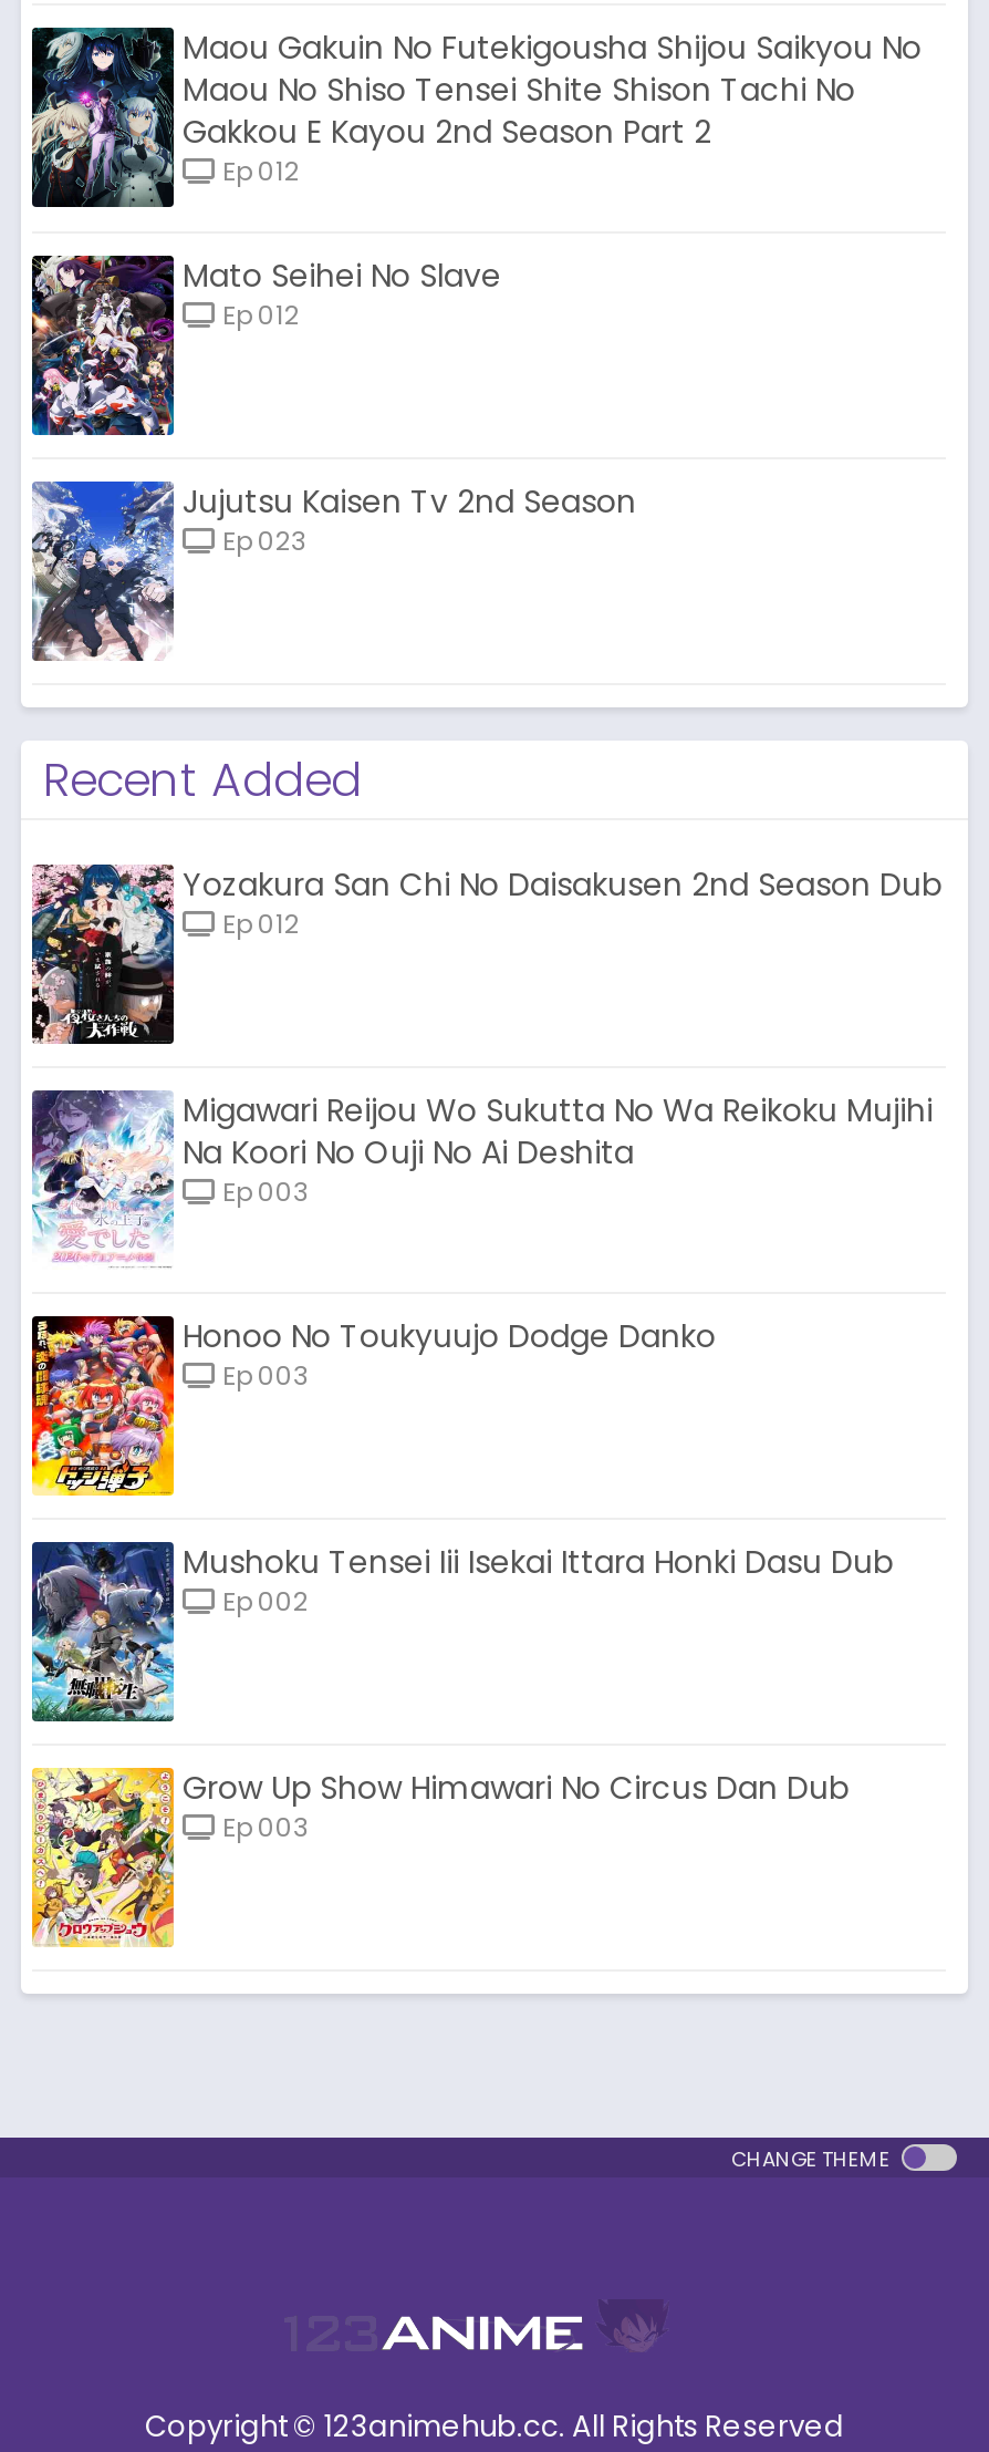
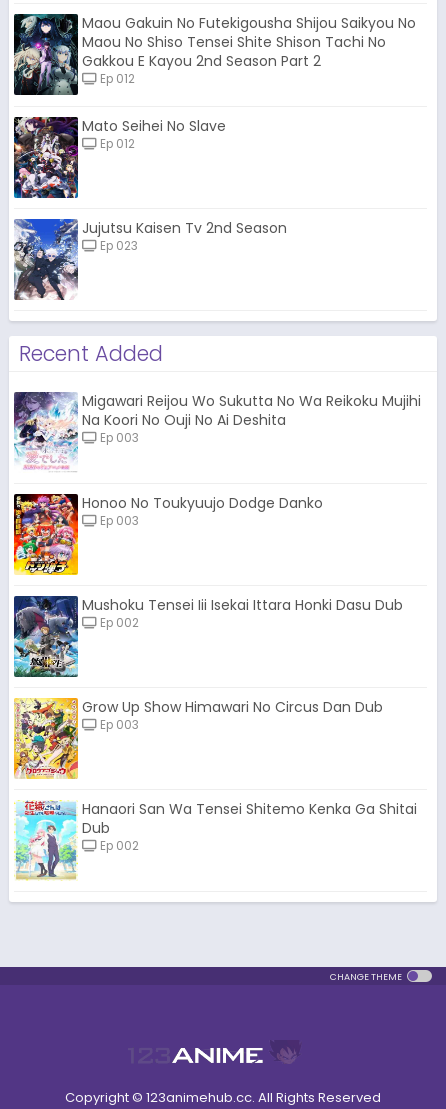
[30,862,941,1046] [image] | Yozakura San Chi No Daisakusen 2nd Season Dub | Ep 012 -> none
moved [28,1086,933,1845] -> [12,390,421,733]: [image] | Migawari Reijou Wo Sukutta No Wa Reikoku Mujihi | Na Koori No Ouji No Ai Deshita | ... | Grow Up Show Himawari No Circus Dan Dub | Ep 003
moved [30,1763,187,1949] -> [13,696,84,780]: [image]
none -> [14,799,417,881] [image] | Hanaori San Wa Tensei Shitemo Kenka Ga Shitai | Dub | Ep 002

